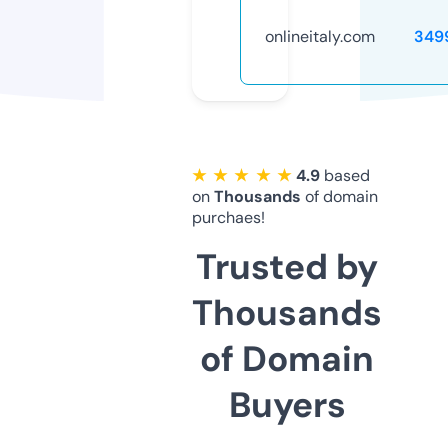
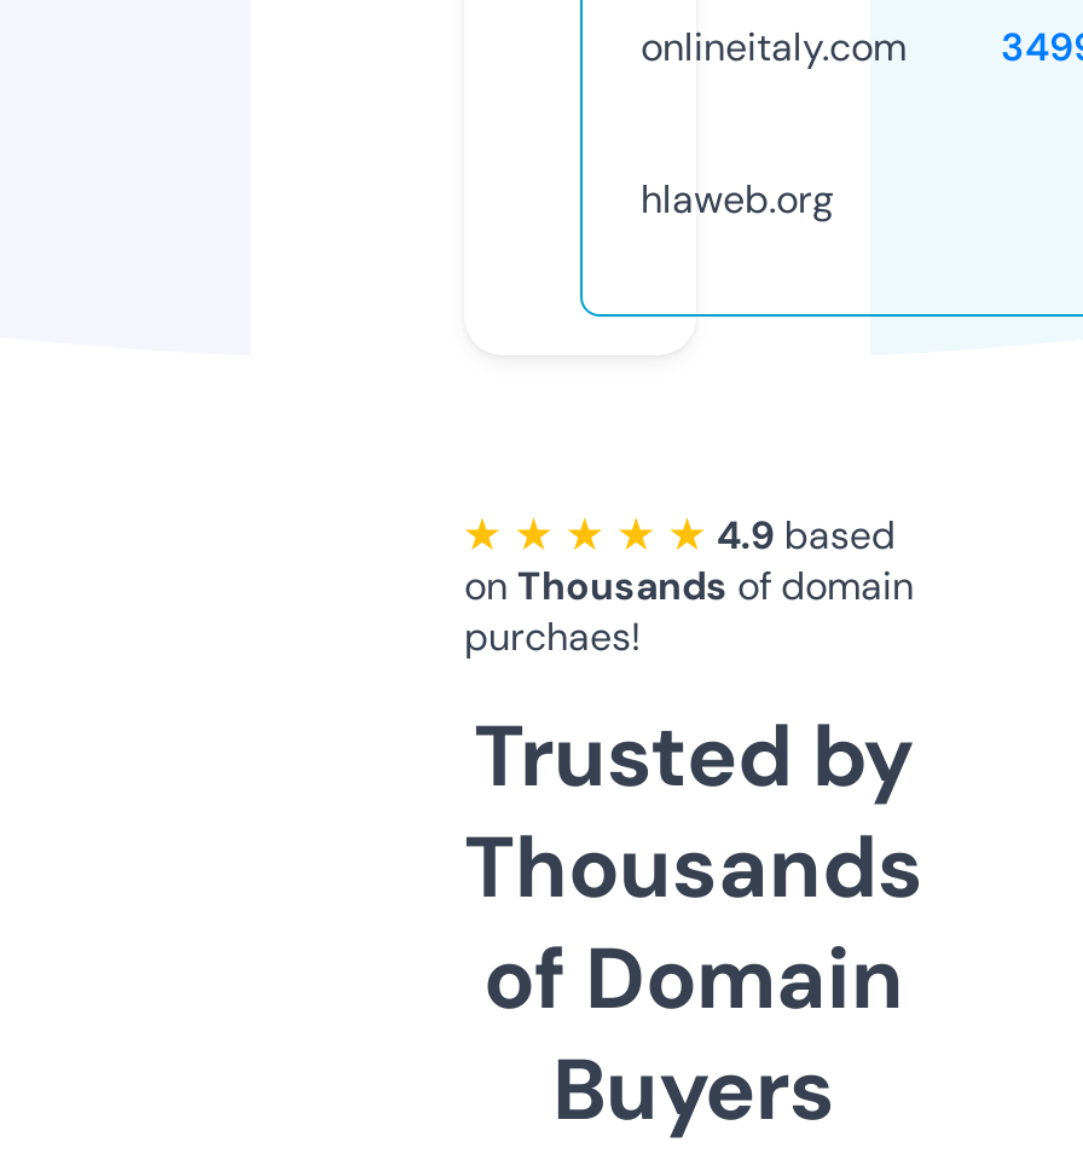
none -> [641,174,834,224] hlaweb.org

